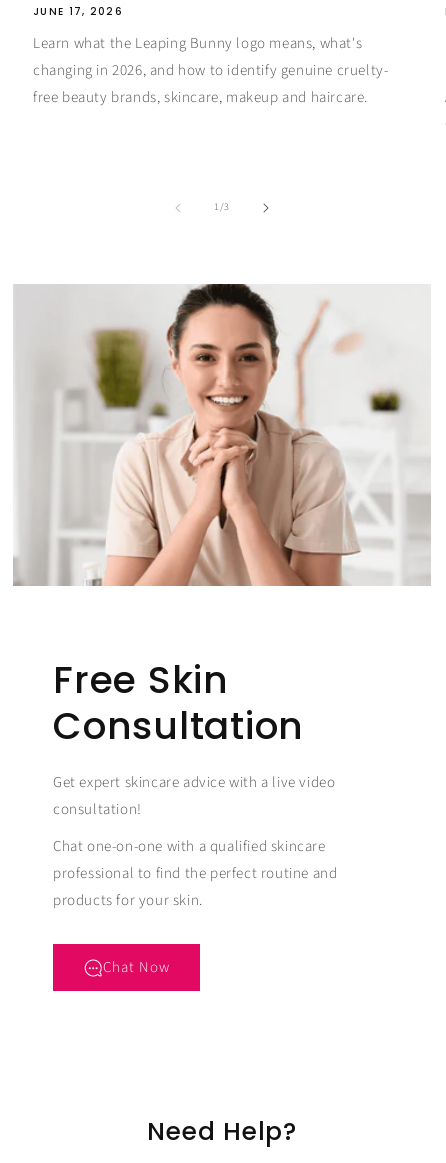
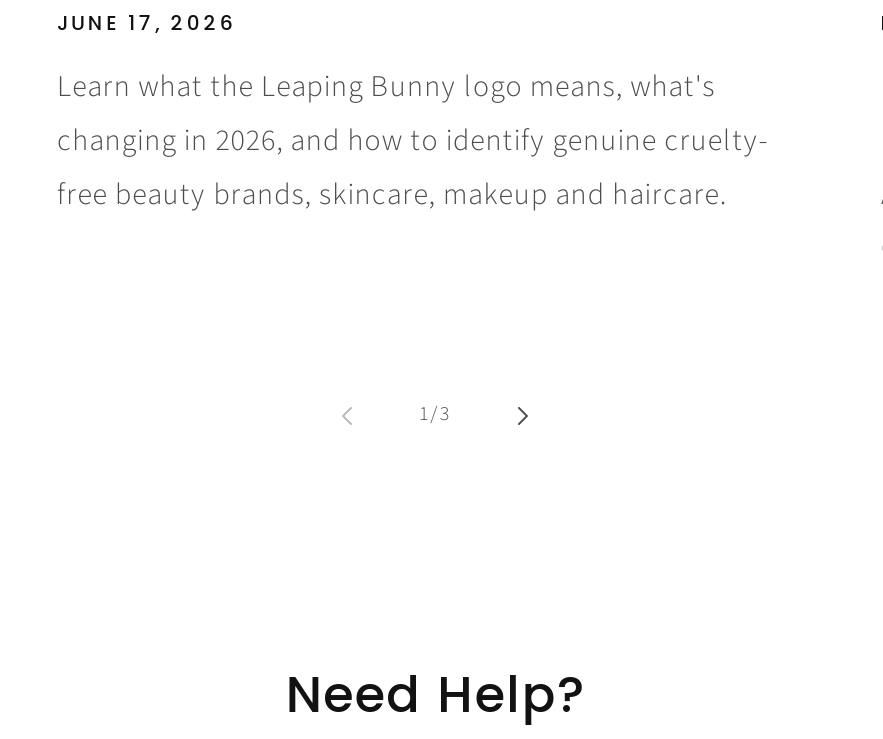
[13,283,431,587] [image] -> none
[53,654,337,978] Free Skin | Consultation | Get expert skincare advice with a live video | consultation! | Chat one-on-one with a qualified skincare | professional to find the perfect routine and | products for your skin. | Chat Now -> none

